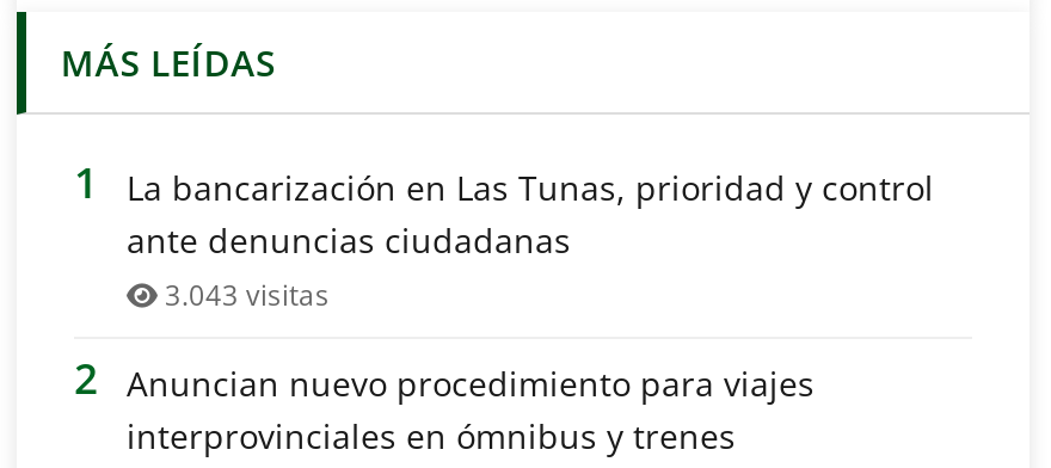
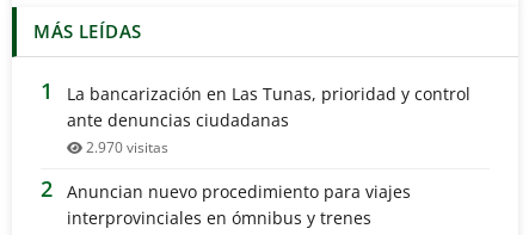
[158,277,330,312] 3.043 visitas -> [82,139,168,157] 2.970 visitas

